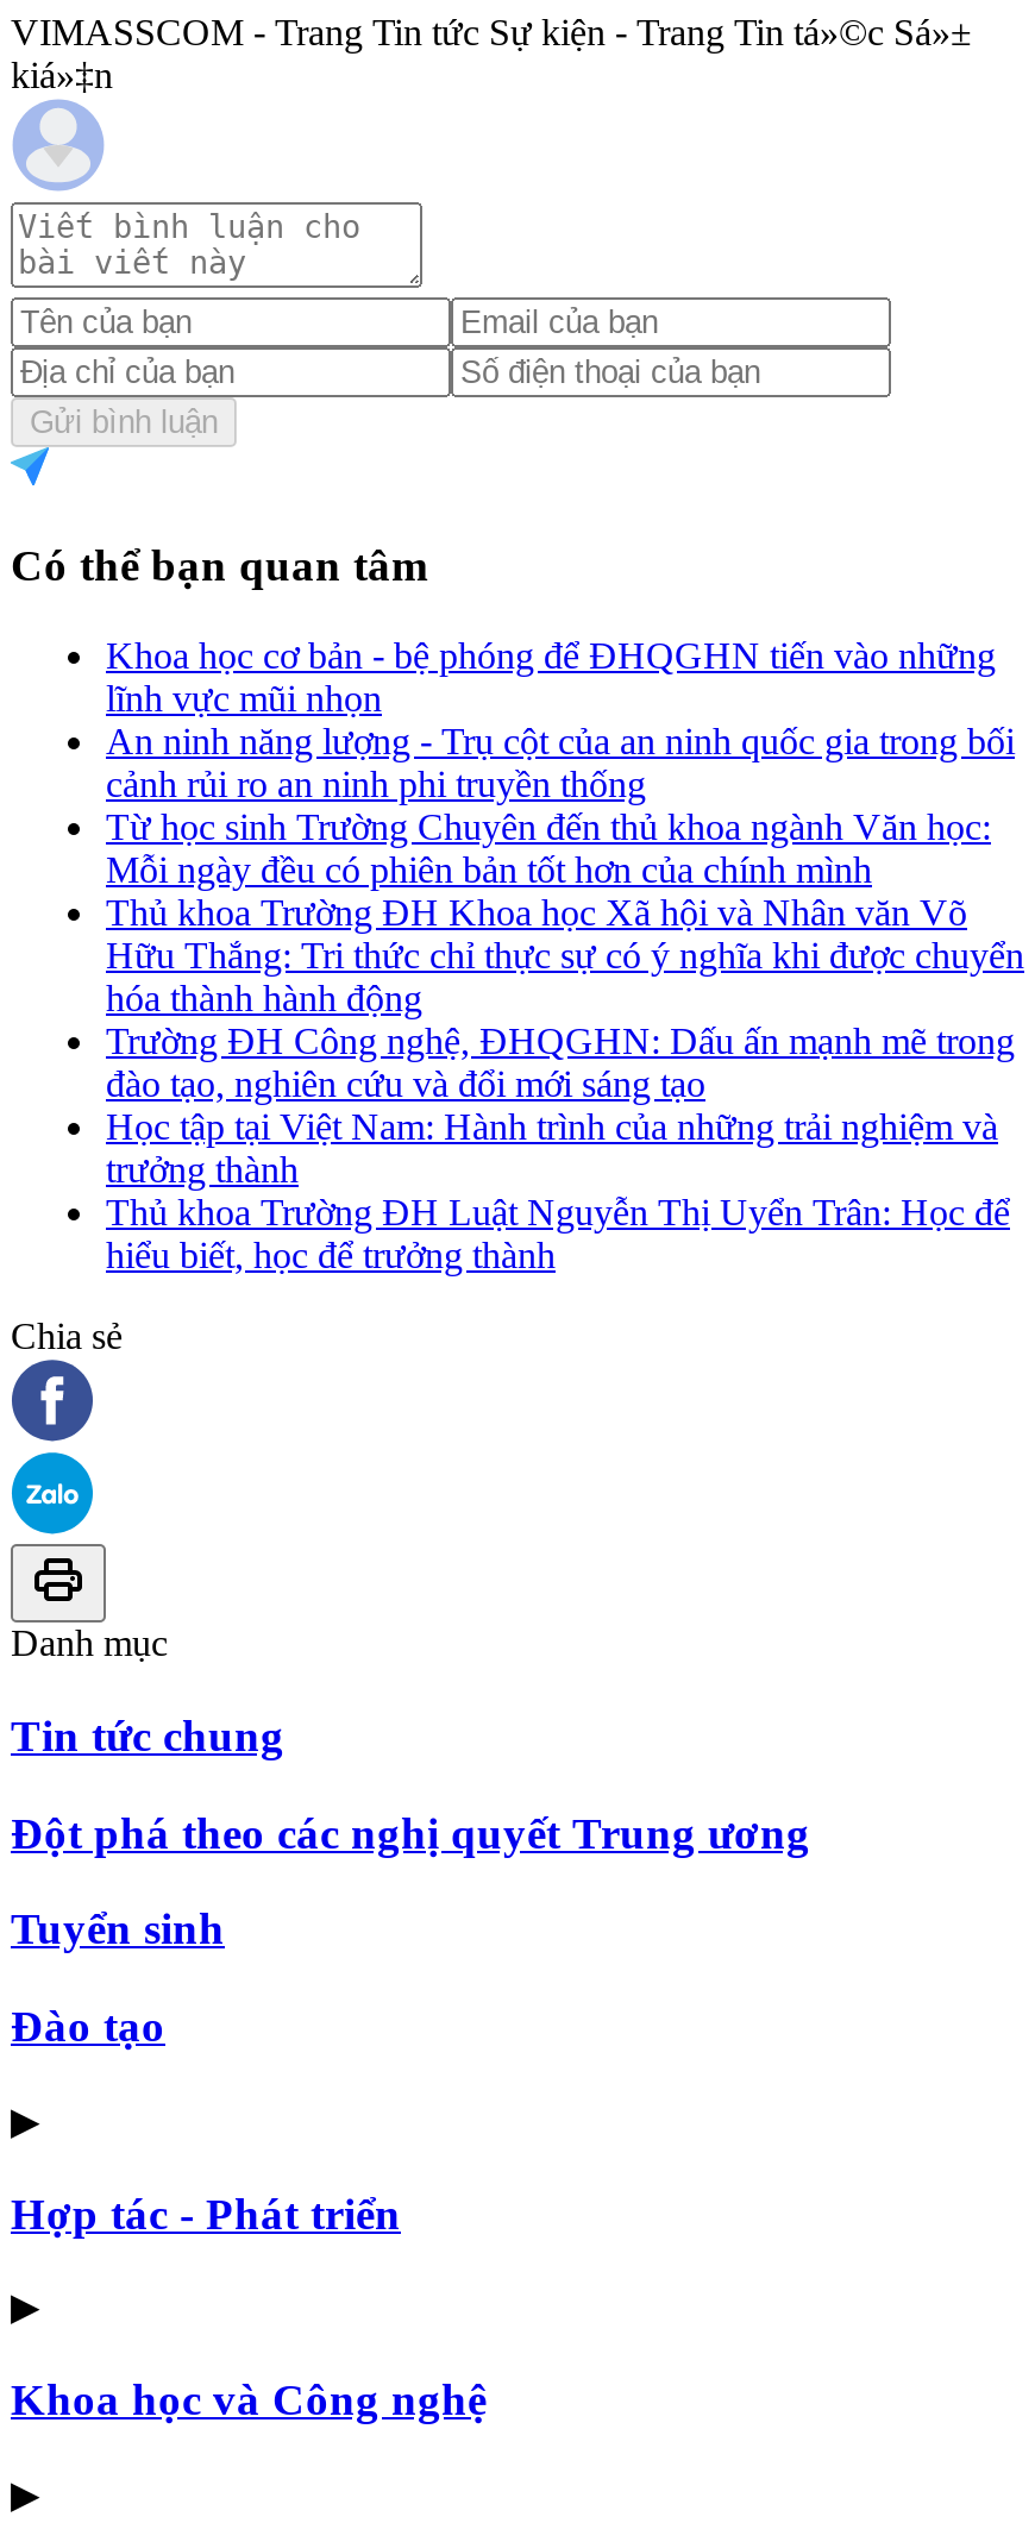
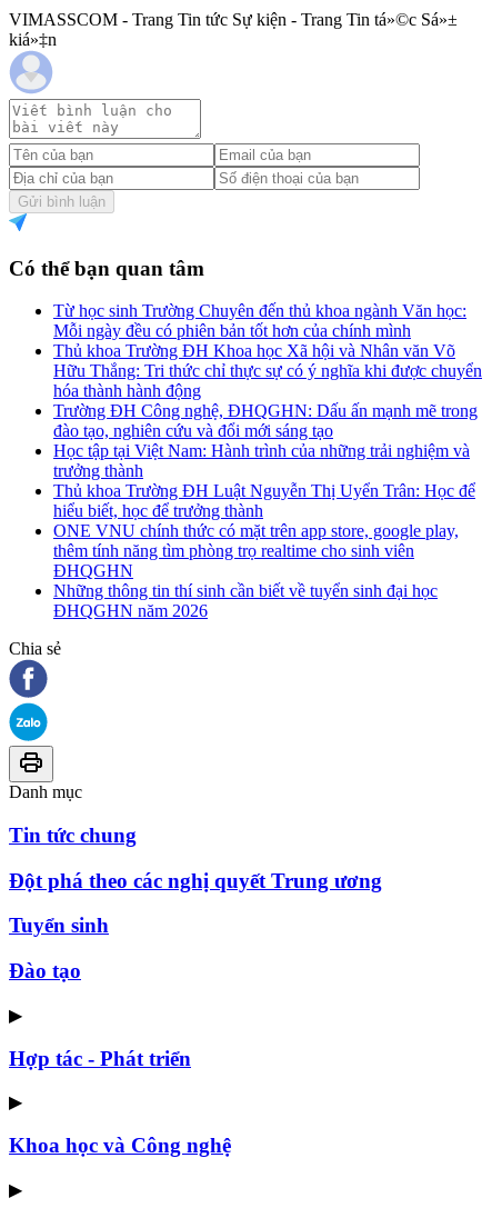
[106,636,1015,805] Khoa học cơ bản - bệ phóng để ĐHQGHN tiến vào những | lĩnh vực mũi nhọn | An ninh năng lượng - Trụ cột của an ninh quốc gia trong bối | cảnh rủi ro an ninh phi truyền thống -> none
moved [106,807,1024,1276] -> [53,301,482,520]: Từ học sinh Trường Chuyên đến thủ khoa ngành Văn học: | Mỗi ngày đều có phiên bản tốt hơn của chính mình | Thủ khoa Trường ĐH Khoa học Xã hội và Nhân văn Võ | ... | Thủ khoa Trường ĐH Luật Nguyễn Thị Uyển Trân: Học để | hiểu biết, học để trưởng thành
none -> [53,521,459,620] ONE VNU chính thức có mặt trên app store, google play, | thêm tính năng tìm phòng trọ realtime cho sinh viên | ĐHQGHN | Những thông tin thí sinh cần biết về tuyển sinh đại học | ĐHQGHN năm 2026

